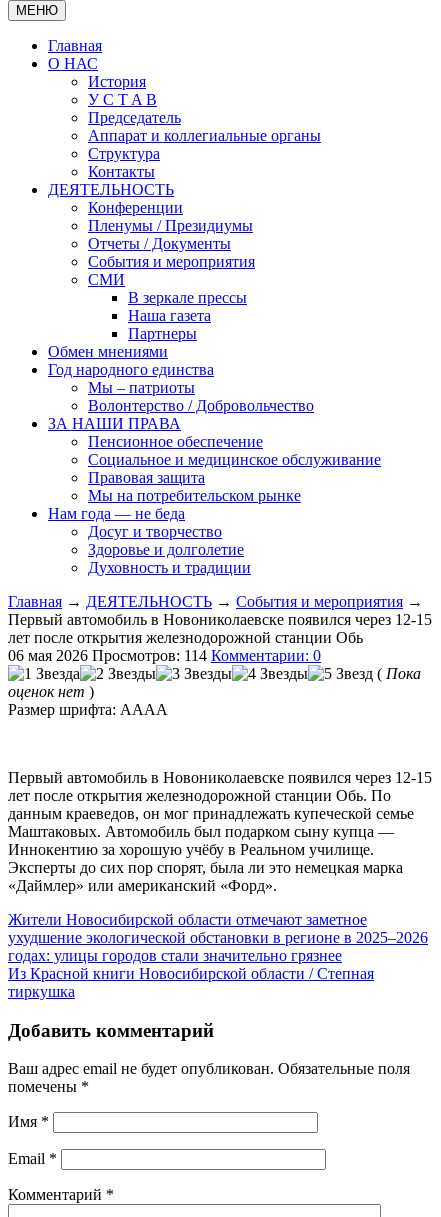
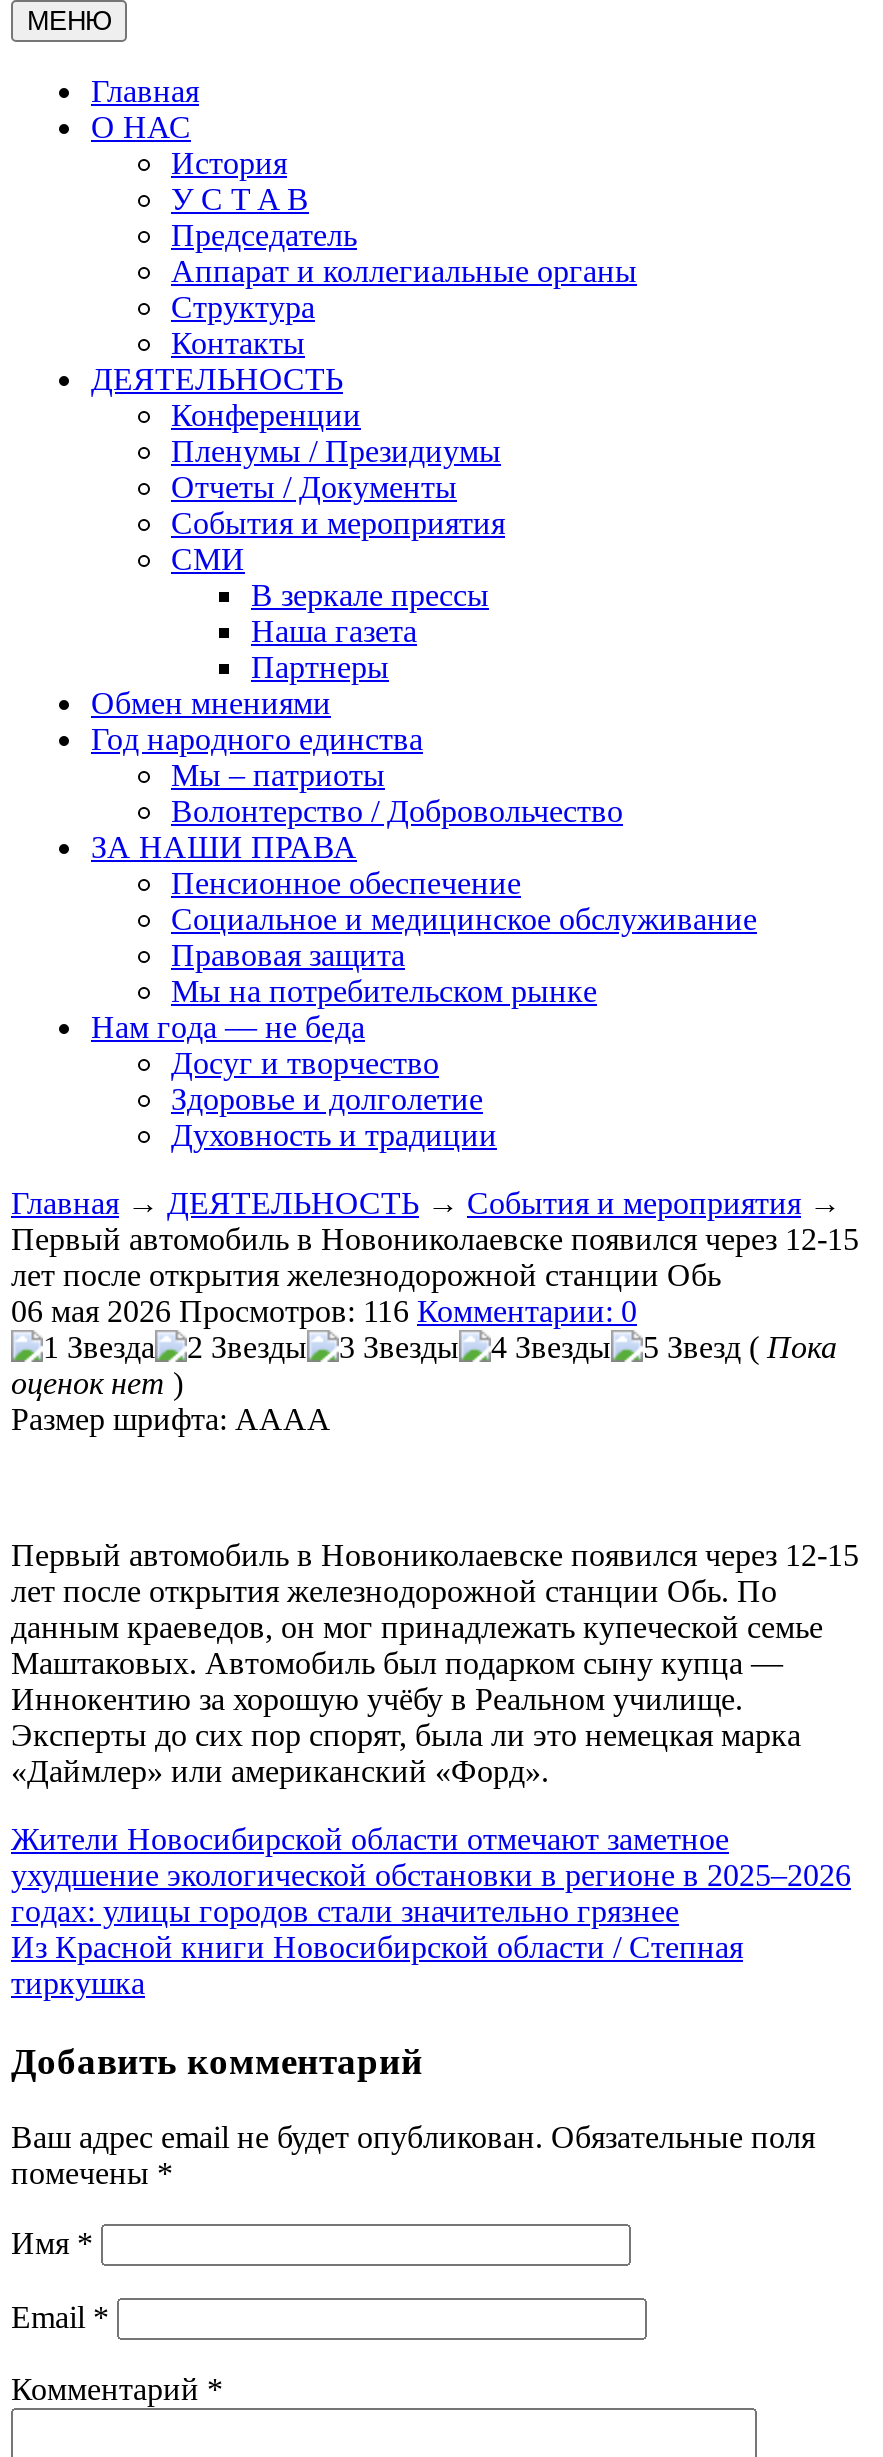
[8,647,321,664] 06 мая 2026 Просмотров: 114 Комментарии: 0 -> [11,1294,637,1328] 06 мая 2026 Просмотров: 116 Комментарии: 0

